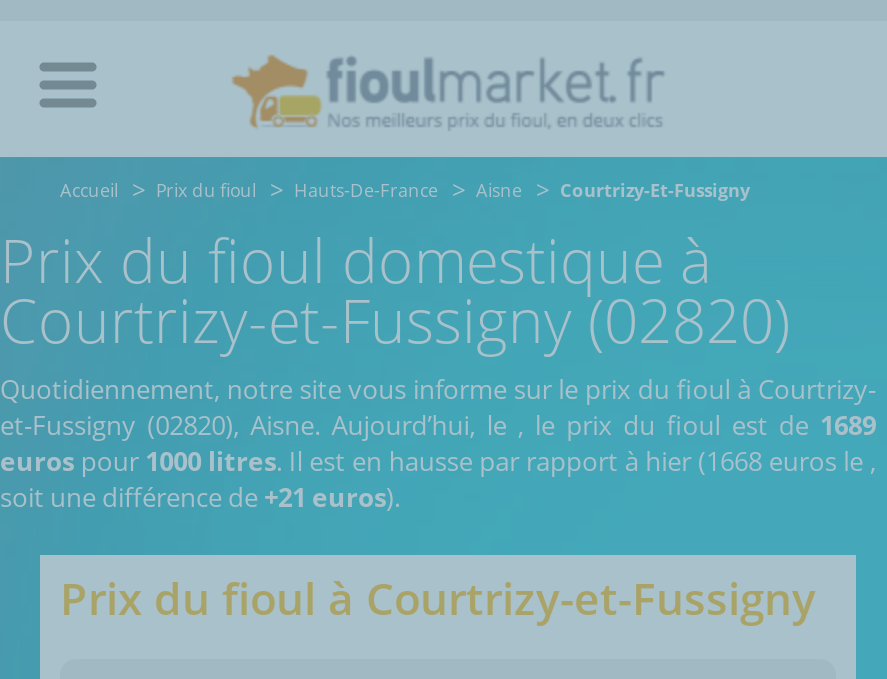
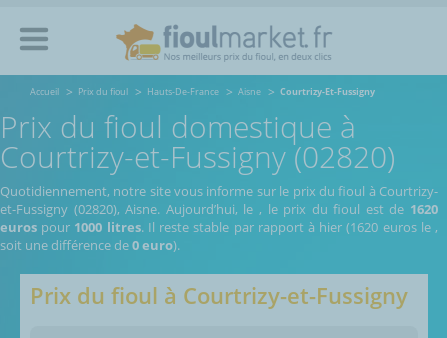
[0,407,876,515] et-Fussigny (02820), Aisne. Aujourd’hui, le, le prix du fioul est de 1689 | euros pour 1000 litres. Il est en hausse par rapport à hier (1668 euros le, | soit une différence de +21 euros). -> [0,200,438,254] et-Fussigny (02820), Aisne. Aujourd’hui, le, le prix du fioul est de 1620 | euros pour 1000 litres. Il reste stable par rapport à hier (1620 euros le, | soit une différence de 0 euro).

